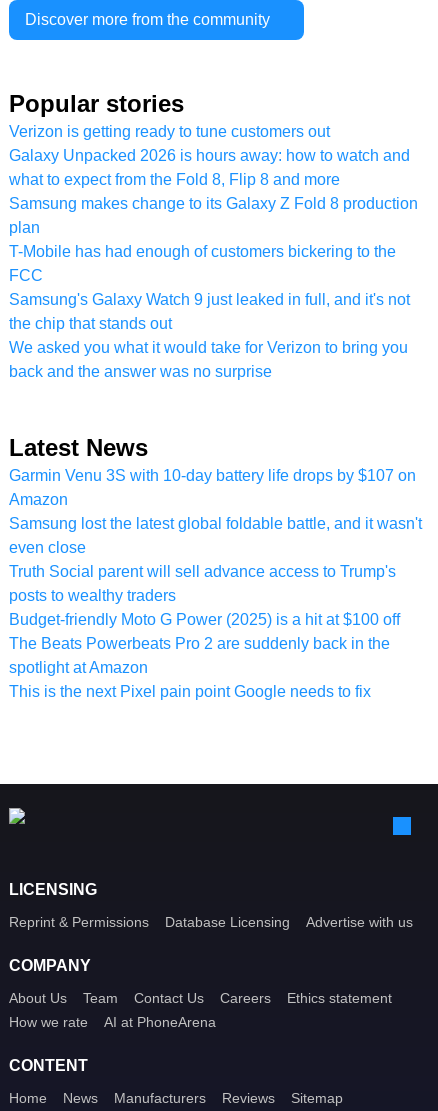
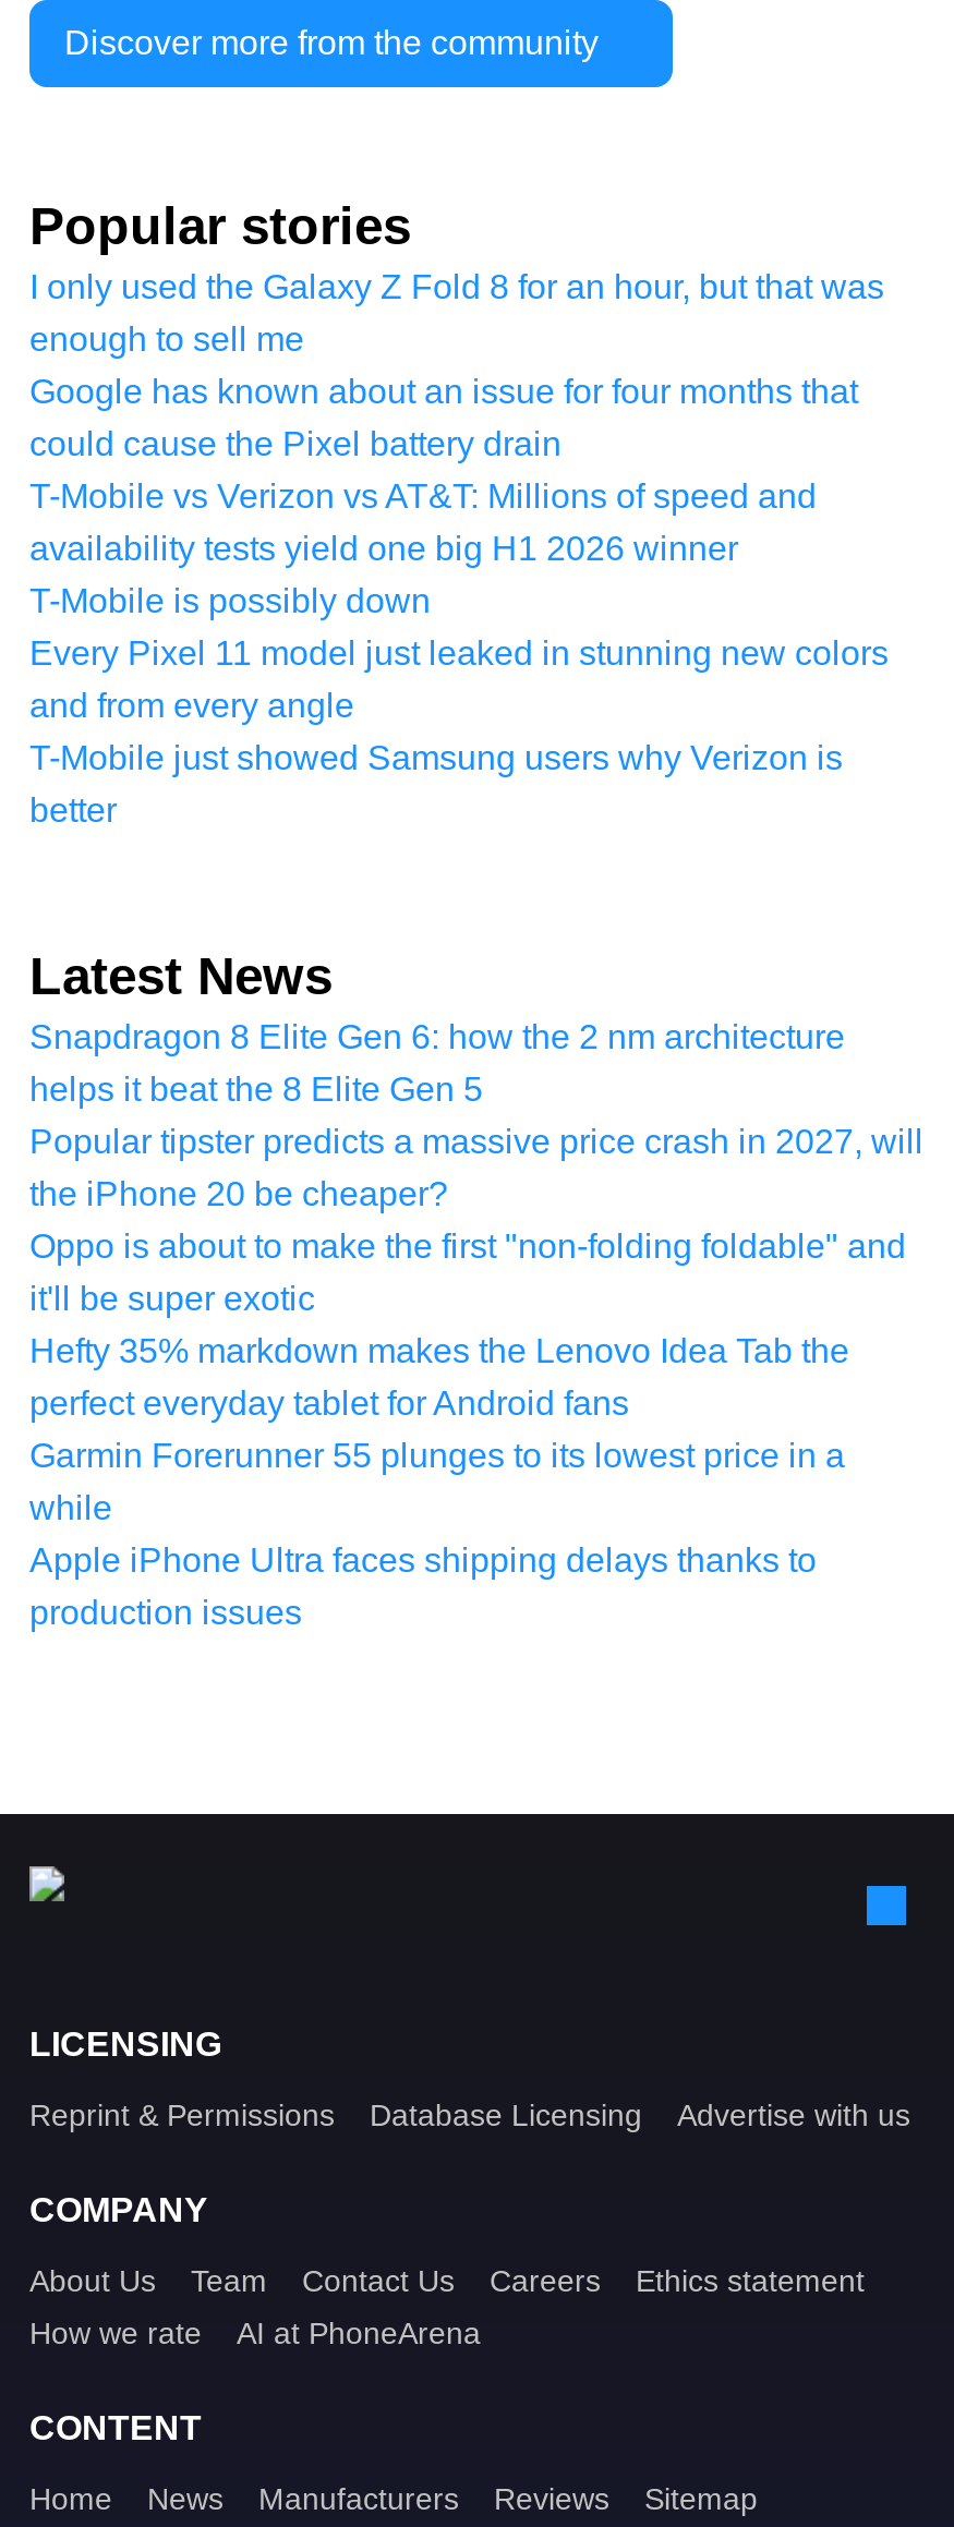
[9,123,418,380] Verizon is getting ready to tune customers out | Galaxy Unpacked 2026 is hours away: how to watch and | what to expect from the Fold 8, Flip 8 and more | Samsung makes change to its Galaxy Z Fold 8 production | plan | T-Mobile has had enough of customers bickering to the | FCC | Samsung's Galaxy Watch 9 just leaked in full, and it's not | the chip that stands out | We asked you what it would take for Verizon to bring you | back and the answer was no surprise -> [29,268,889,828] I only used the Galaxy Z Fold 8 for an hour, but that was | enough to sell me | Google has known about an issue for four months that | could cause the Pixel battery drain | T-Mobile vs Verizon vs AT&T: Millions of speed and | availability tests yield one big H1 2026 winner | T-Mobile is possibly down | Every Pixel 11 model just leaked in stunning new colors | and from every angle | T-Mobile just showed Samsung users why Verizon is | better
[9,467,422,700] Garmin Venu 3S with 10-day battery life drops by $107 on | Amazon | Samsung lost the latest global foldable battle, and it wasn't | even close | Truth Social parent will sell advance access to Trump's | posts to wealthy traders | Budget-friendly Moto G Power (2025) is a hit at $100 off | The Beats Powerbeats Pro 2 are suddenly back in the | spotlight at Amazon | This is the next Pixel pain point Google needs to fix -> [29,1018,923,1631] Snapdragon 8 Elite Gen 6: how the 2 nm architecture | helps it beat the 8 Elite Gen 5 | Popular tipster predicts a massive price crash in 2027, will | the iPhone 20 be cheaper? | Oppo is about to make the first "non-folding foldable" and | it'll be super exotic | Hefty 35% markdown makes the Lenovo Idea Tab the | perfect everyday tablet for Android fans | Garmin Forerunner 55 plunges to its lowest price in a | while | Apple iPhone Ultra faces shipping delays thanks to | production issues

